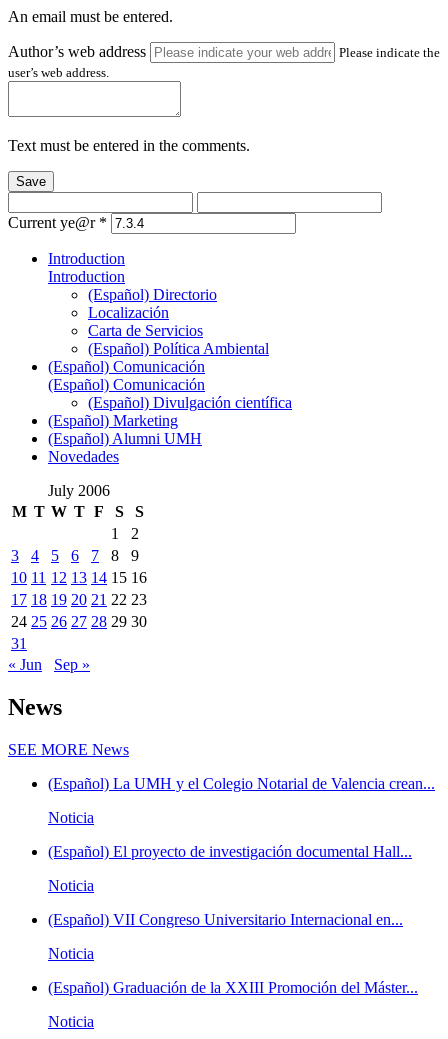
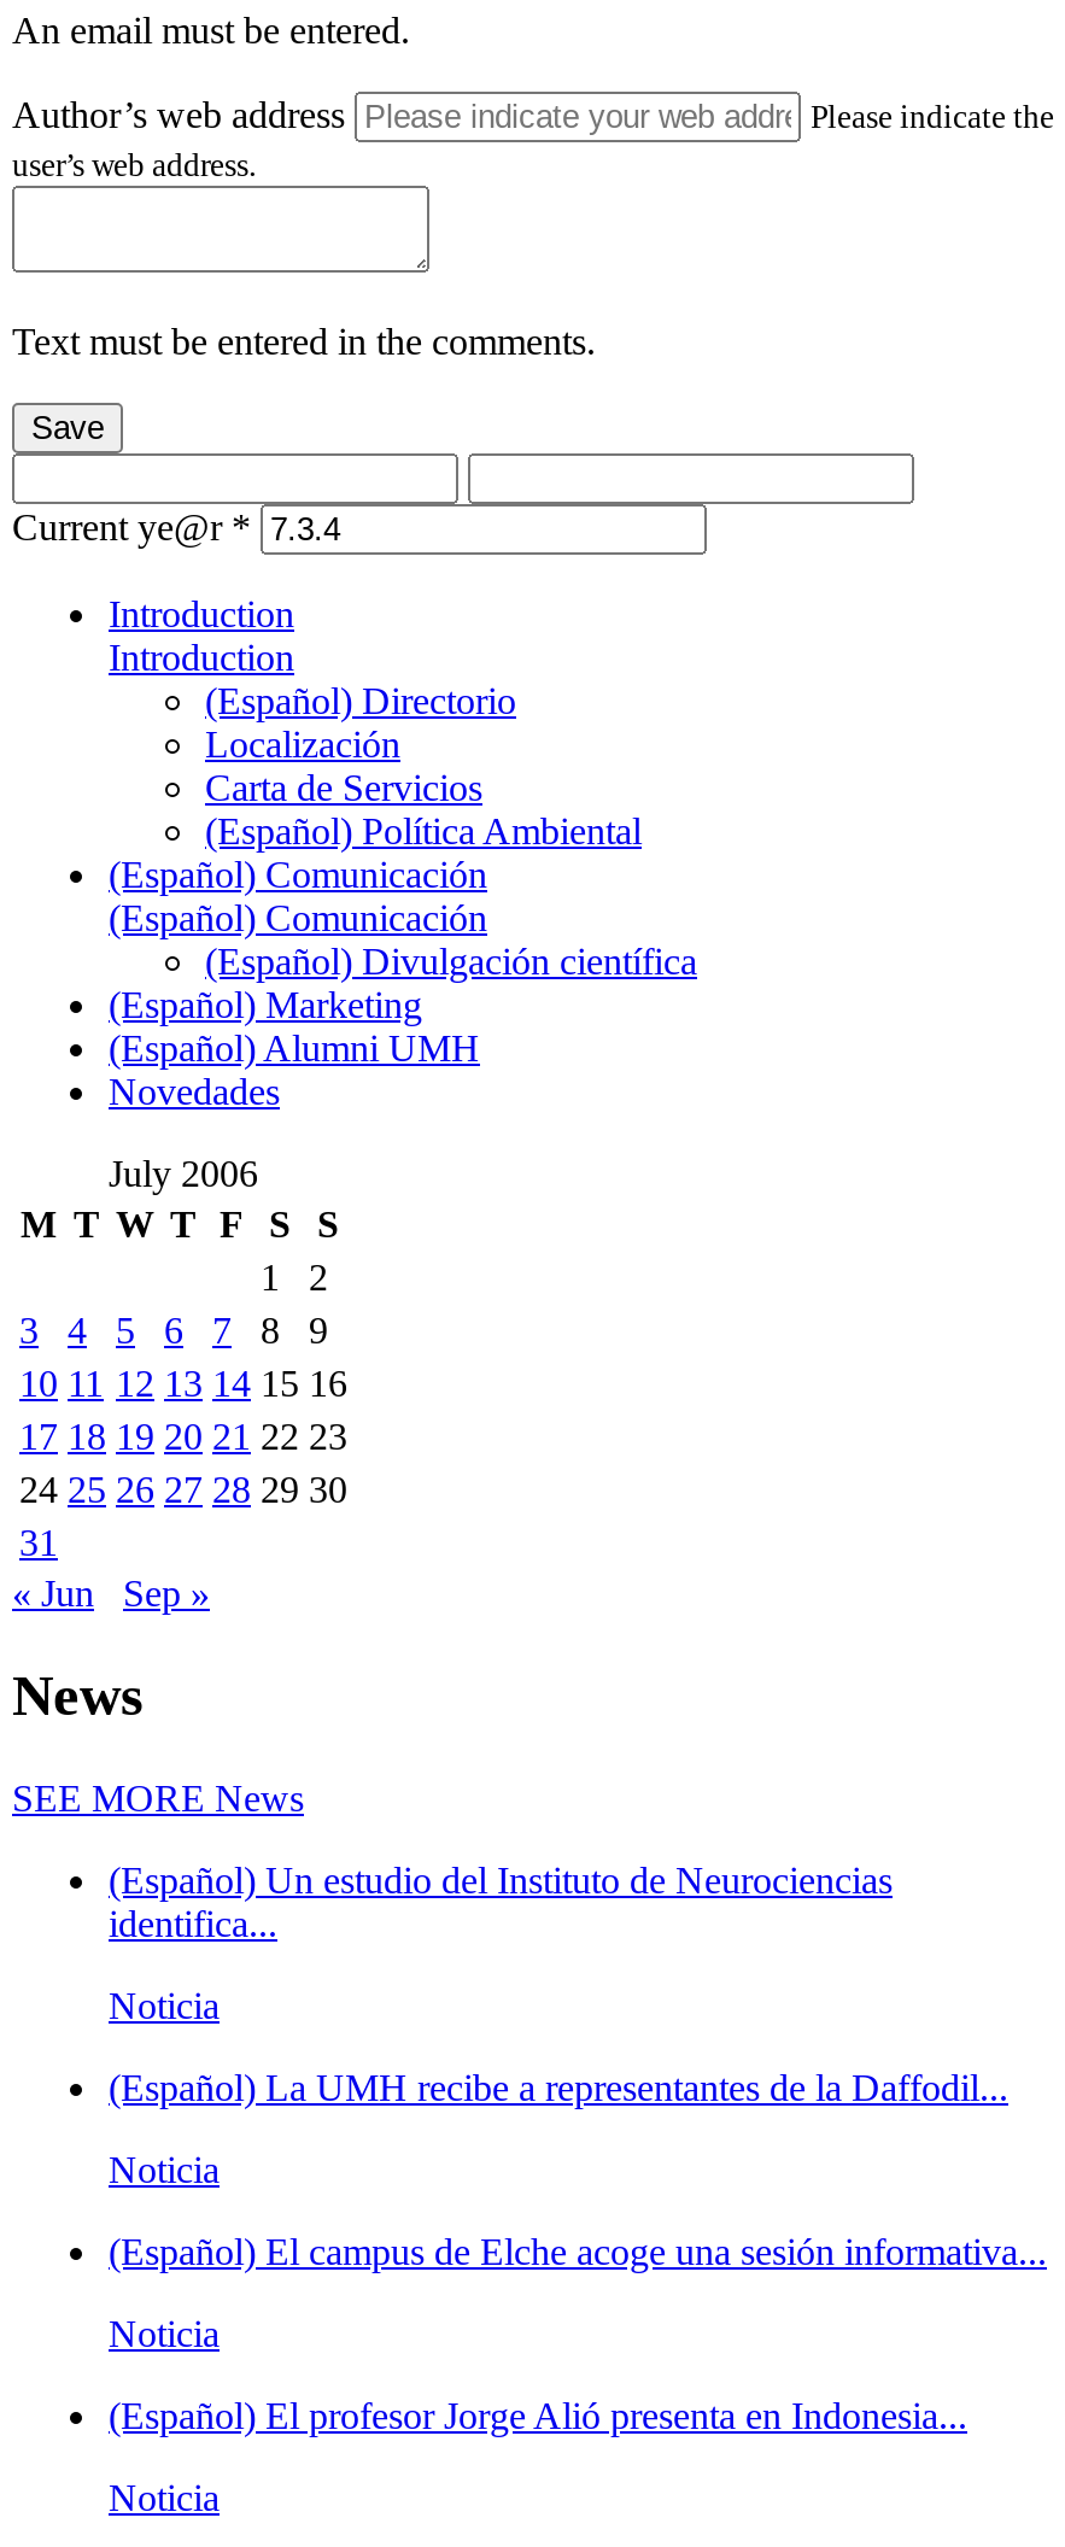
[48,775,435,792] (Español) La UMH y el Colegio Notarial de Valencia crean... -> [109,1860,893,1944] (Español) Un estudio del Instituto de Neurociencias | identifica...
[48,843,412,860] (Español) El proyecto de investigación documental Hall... -> [109,2068,1008,2109] (Español) La UMH recibe a representantes de la Daffodil...
[48,911,403,928] (Español) VII Congreso Universitario Internacional en... -> [109,2232,1047,2273] (Español) El campus de Elche acoge una sesión informativa...
[48,979,418,996] (Español) Graduación de la XXIII Promoción del Máster... -> [109,2396,967,2437] (Español) El profesor Jorge Alió presenta en Indonesia...

